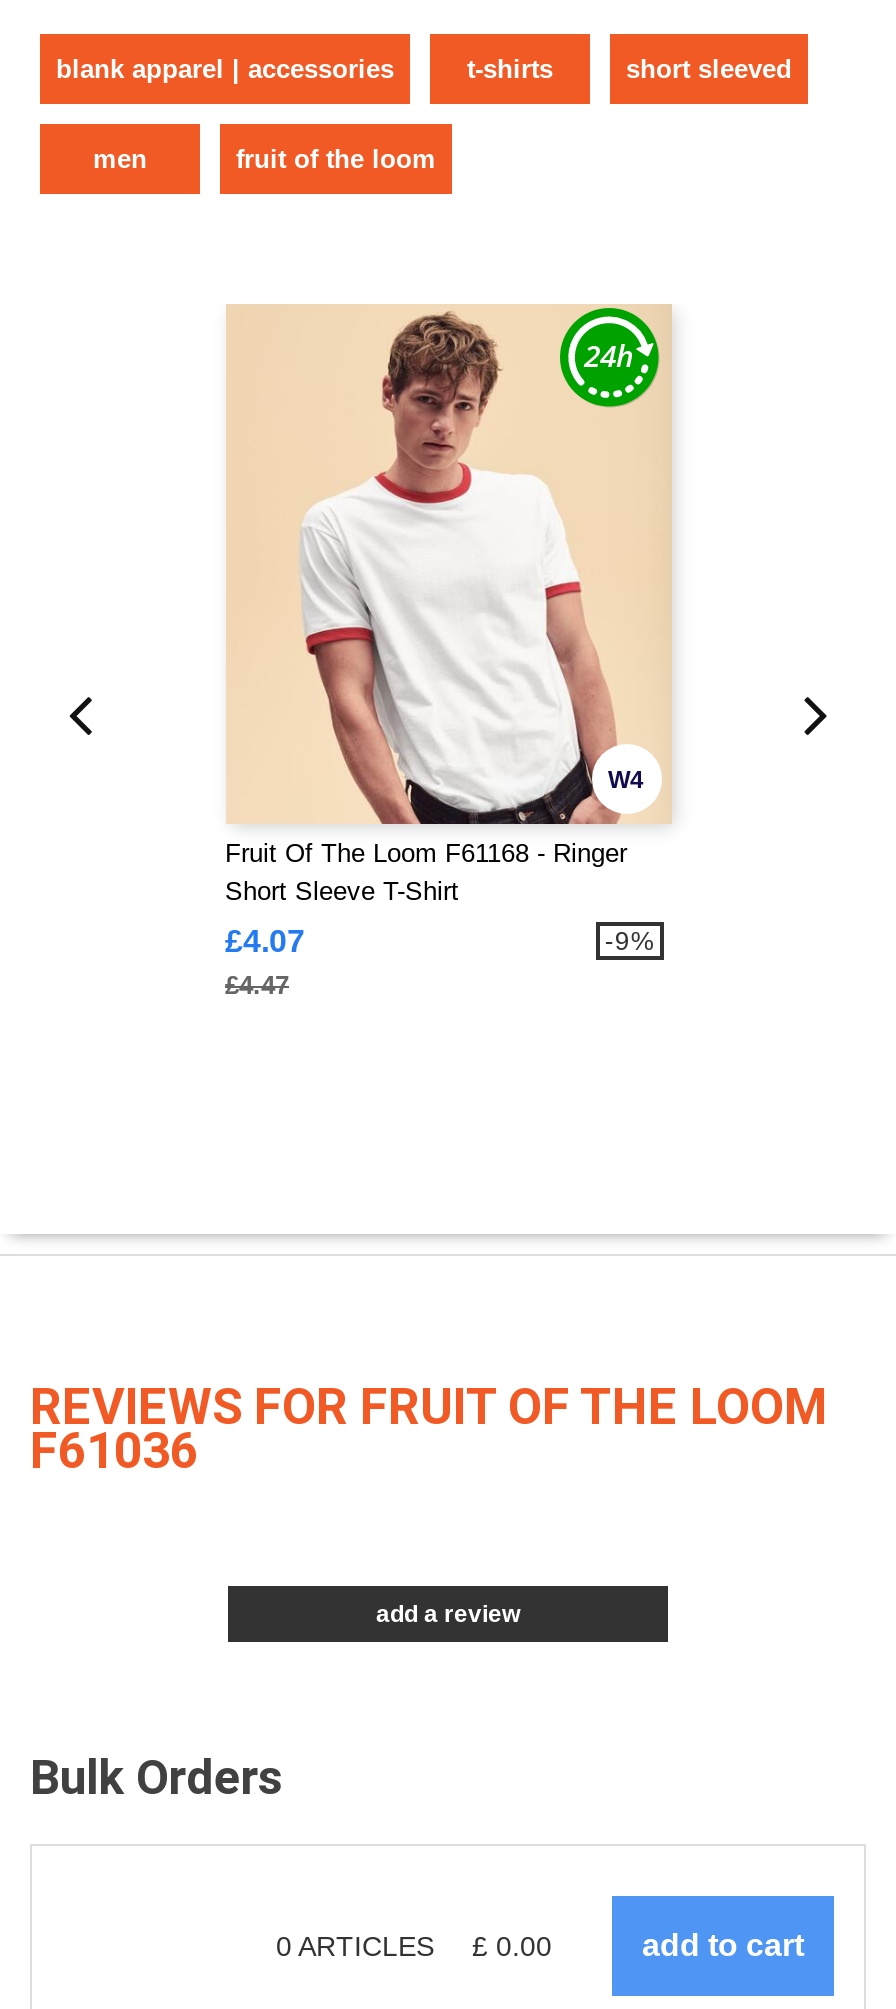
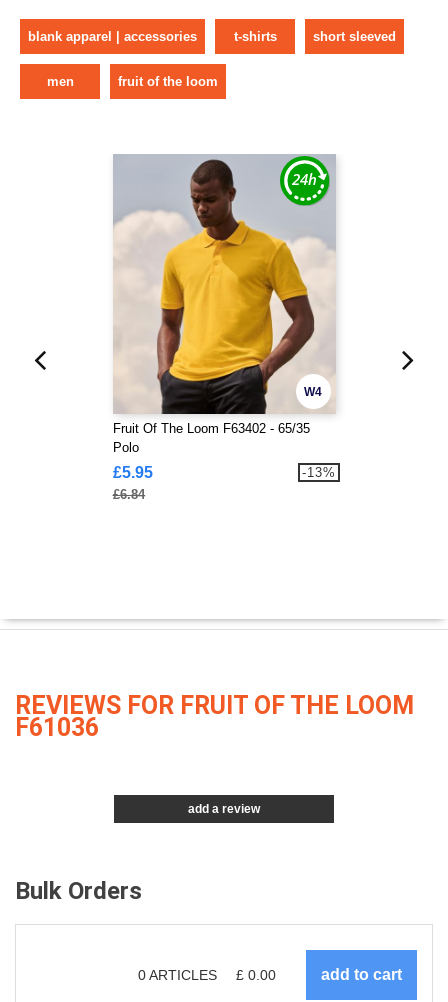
[225,304,672,907] [image] | Fruit Of The Loom F61168 - Ringer | Short Sleeve T-Shirt -> [112,154,336,455] [image] | Fruit Of The Loom F63402 - 65/35 | Polo
[225,925,305,1001] £4.07 | £4.47 -> [112,464,152,502] £5.95 | £6.84
[605,927,657,957] -9% -> [302,465,336,480] -13%

